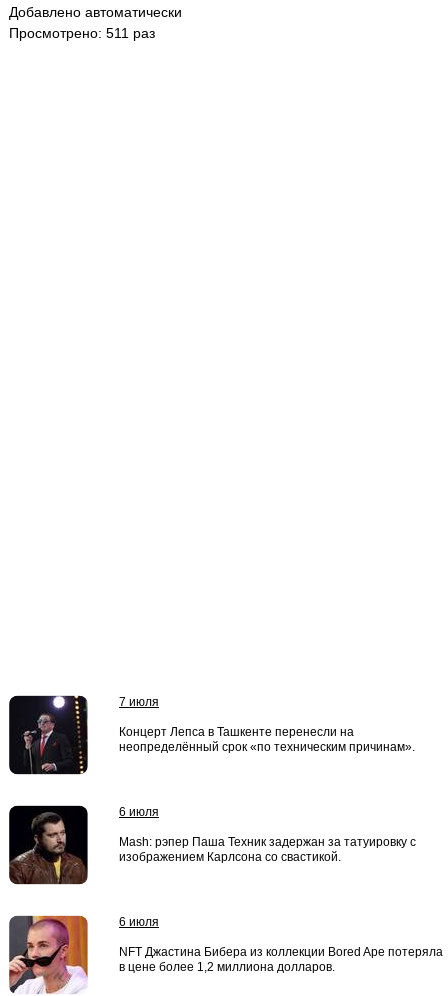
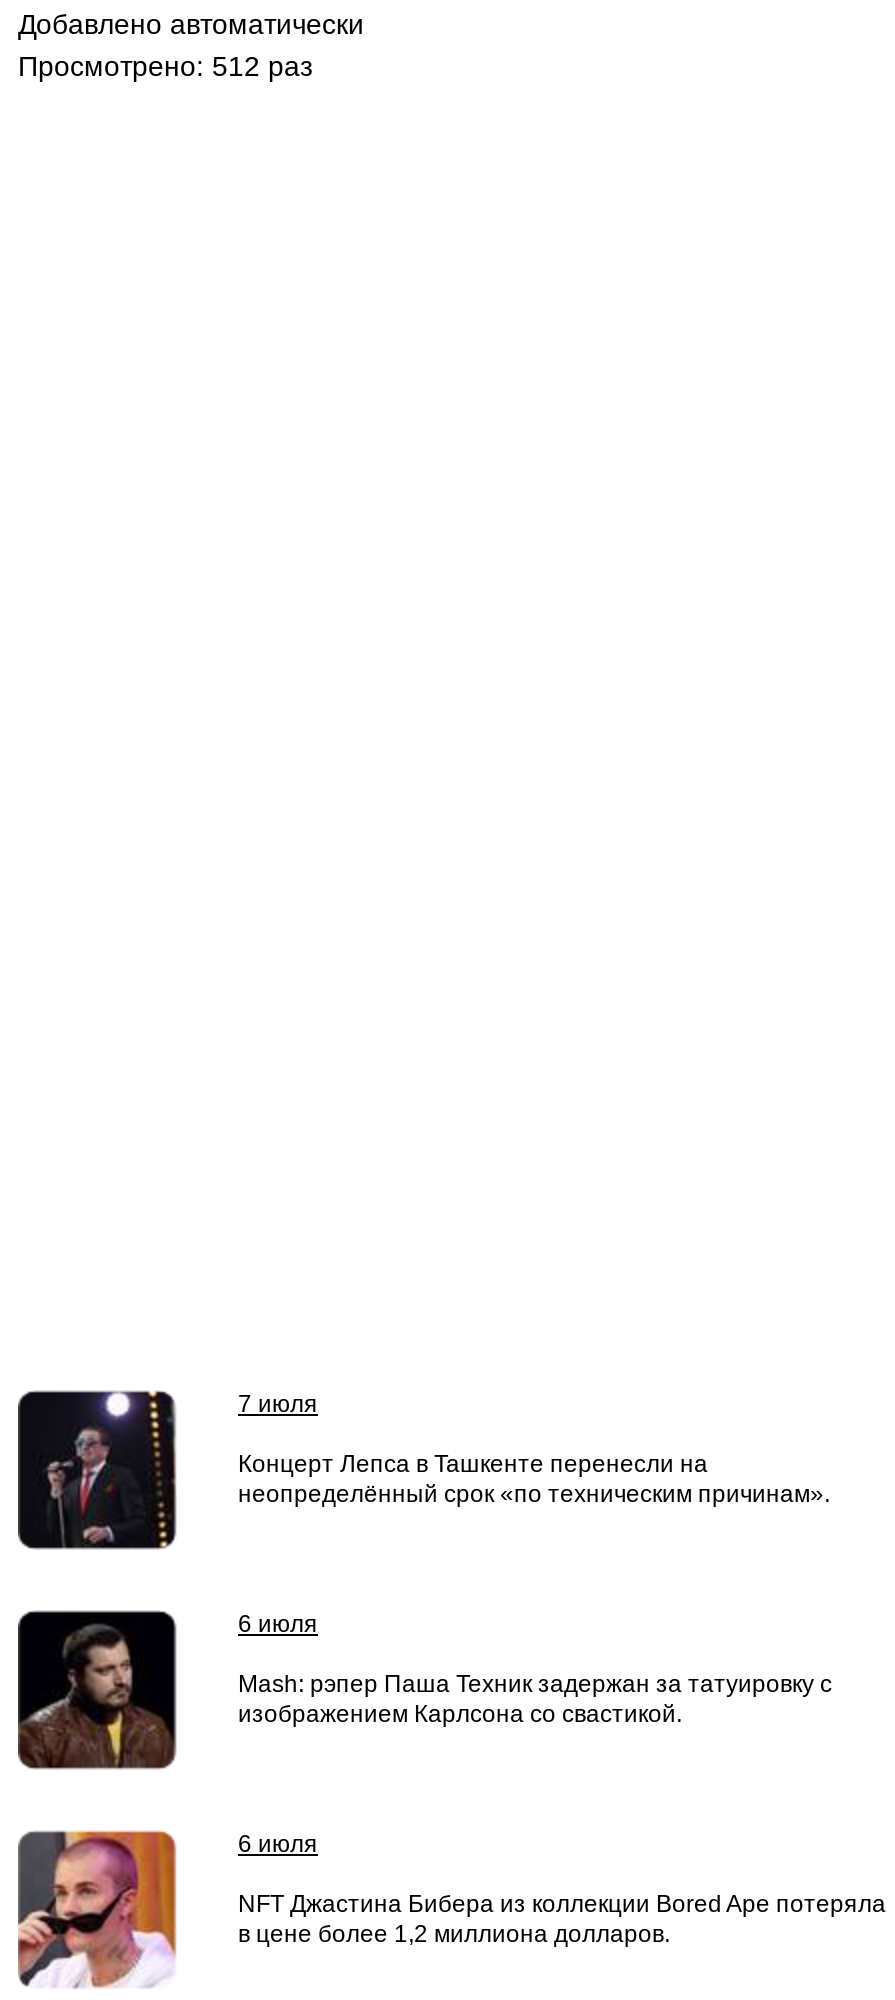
[9,25,155,41] Просмотрено: 511 раз -> [18,50,312,82] Просмотрено: 512 раз

